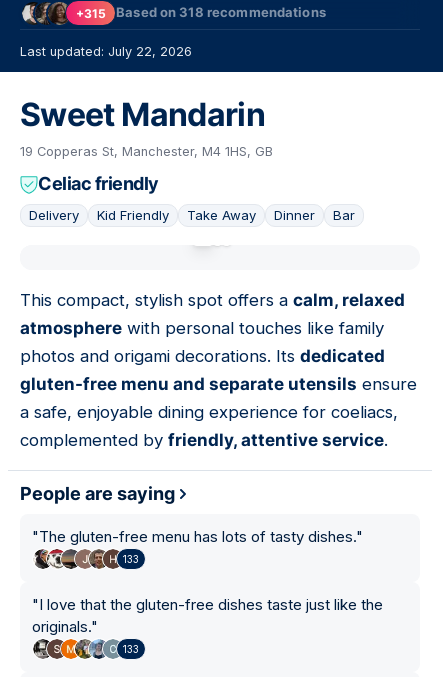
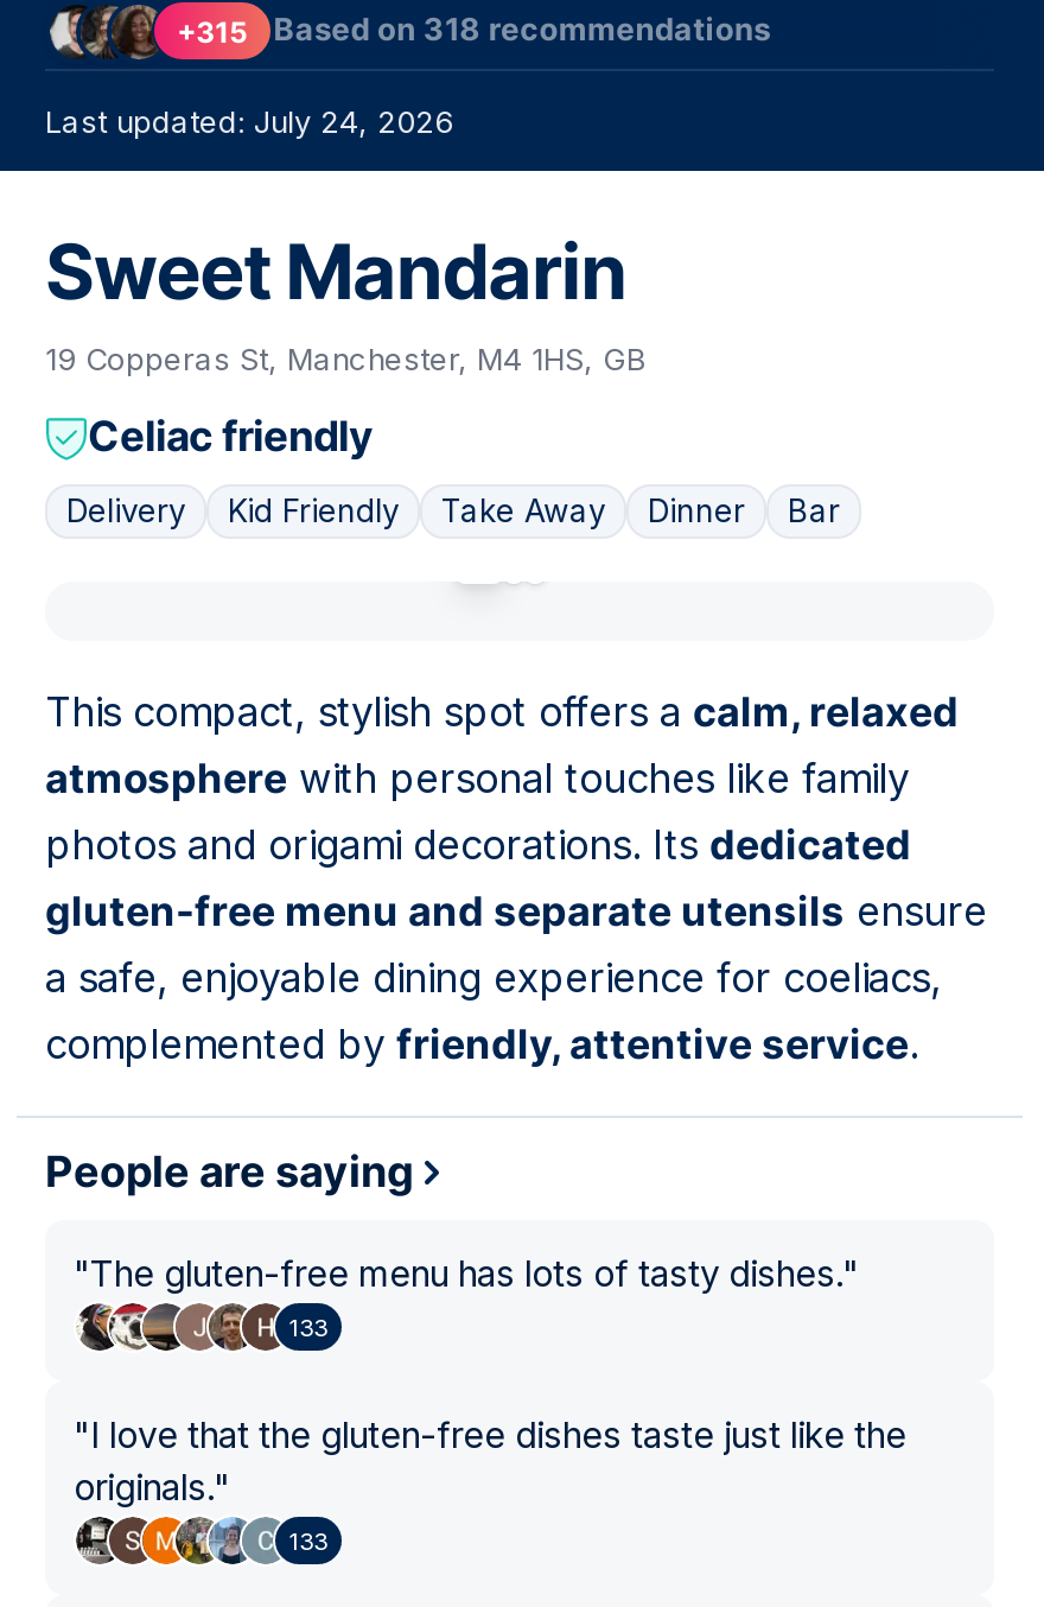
[20,44,192,59] Last updated: July 22, 2026 -> [45,104,453,140] Last updated: July 24, 2026

